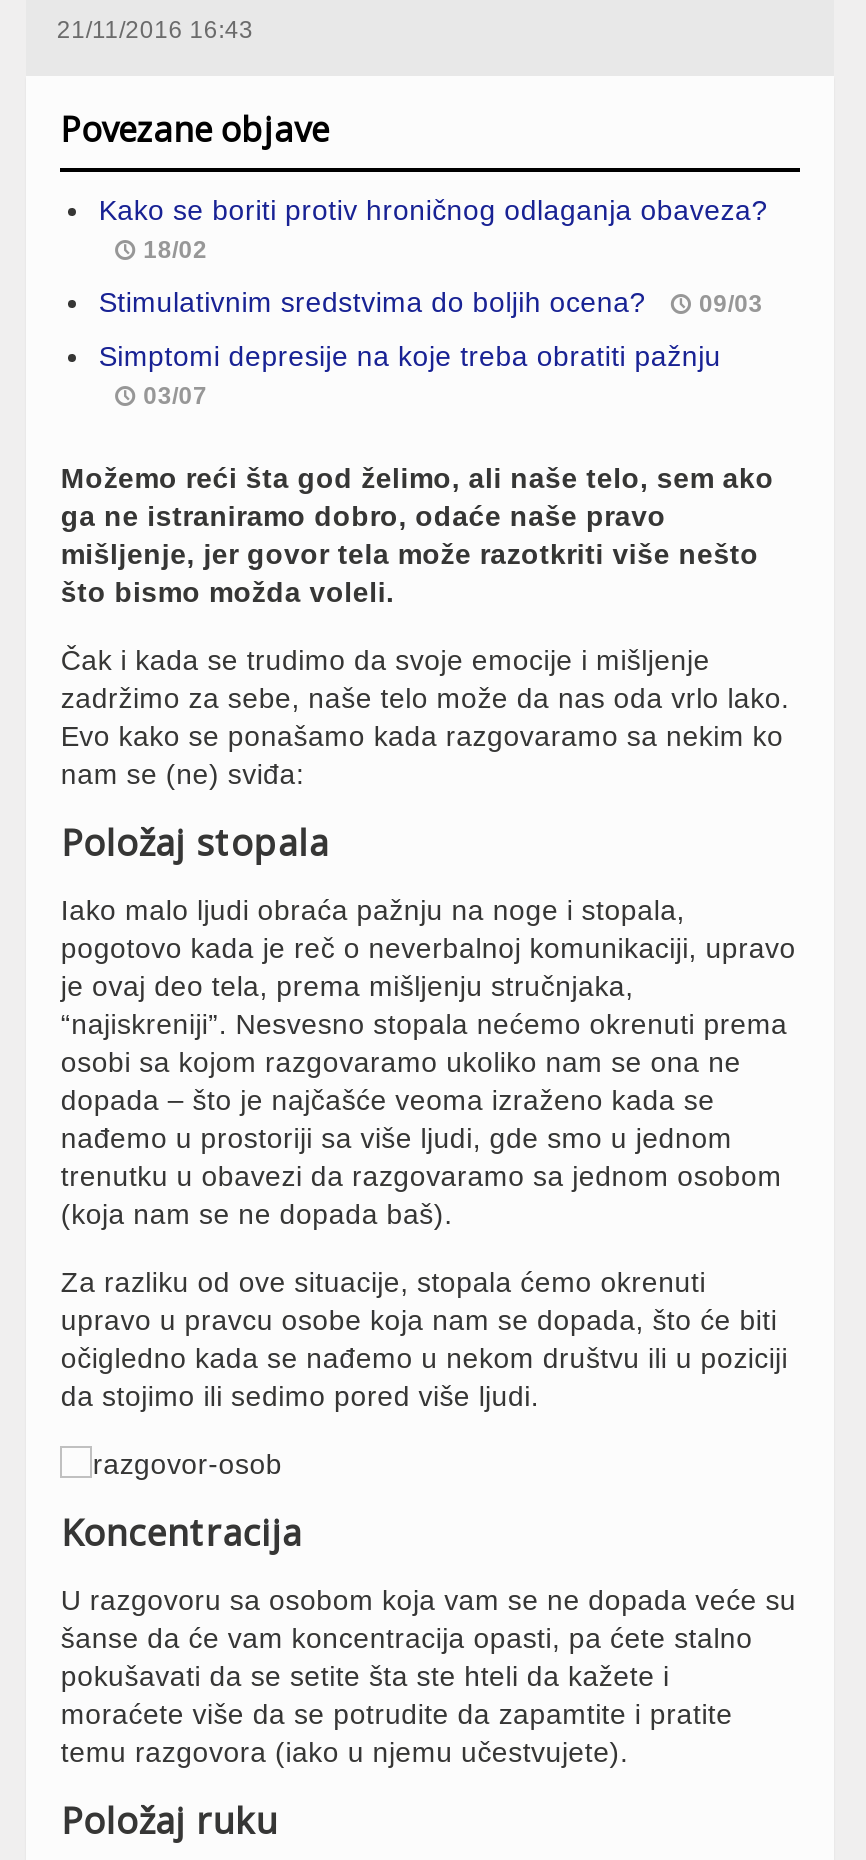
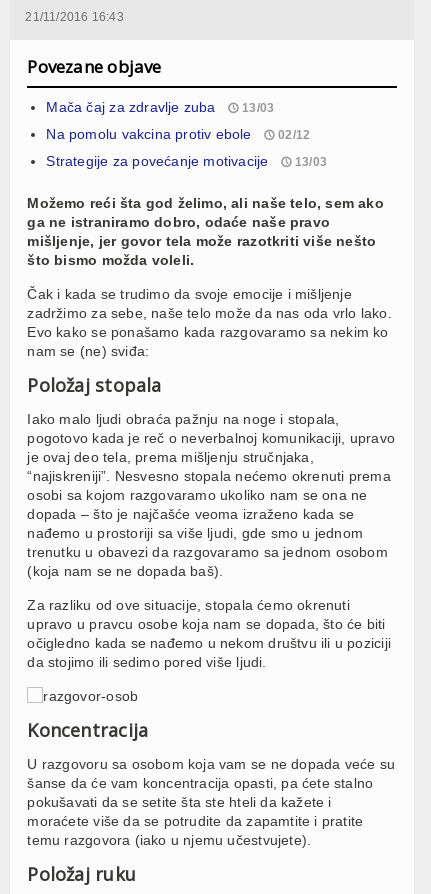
[99,194,768,264] Kako se boriti protiv hroničnog odlaganja obaveza? | 18/02 -> [46,99,274,115] Mača čaj za zdravlje zuba | 13/03
[99,286,763,318] Stimulativnim sredstvima do boljih ocena? | 09/03 -> [46,126,310,142] Na pomolu vakcina protiv ebole | 02/12
[99,340,721,410] Simptomi depresije na koje treba obratiti pažnju | 03/07 -> [46,153,327,169] Strategije za povećanje motivacije | 13/03

